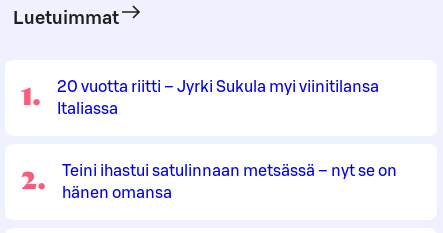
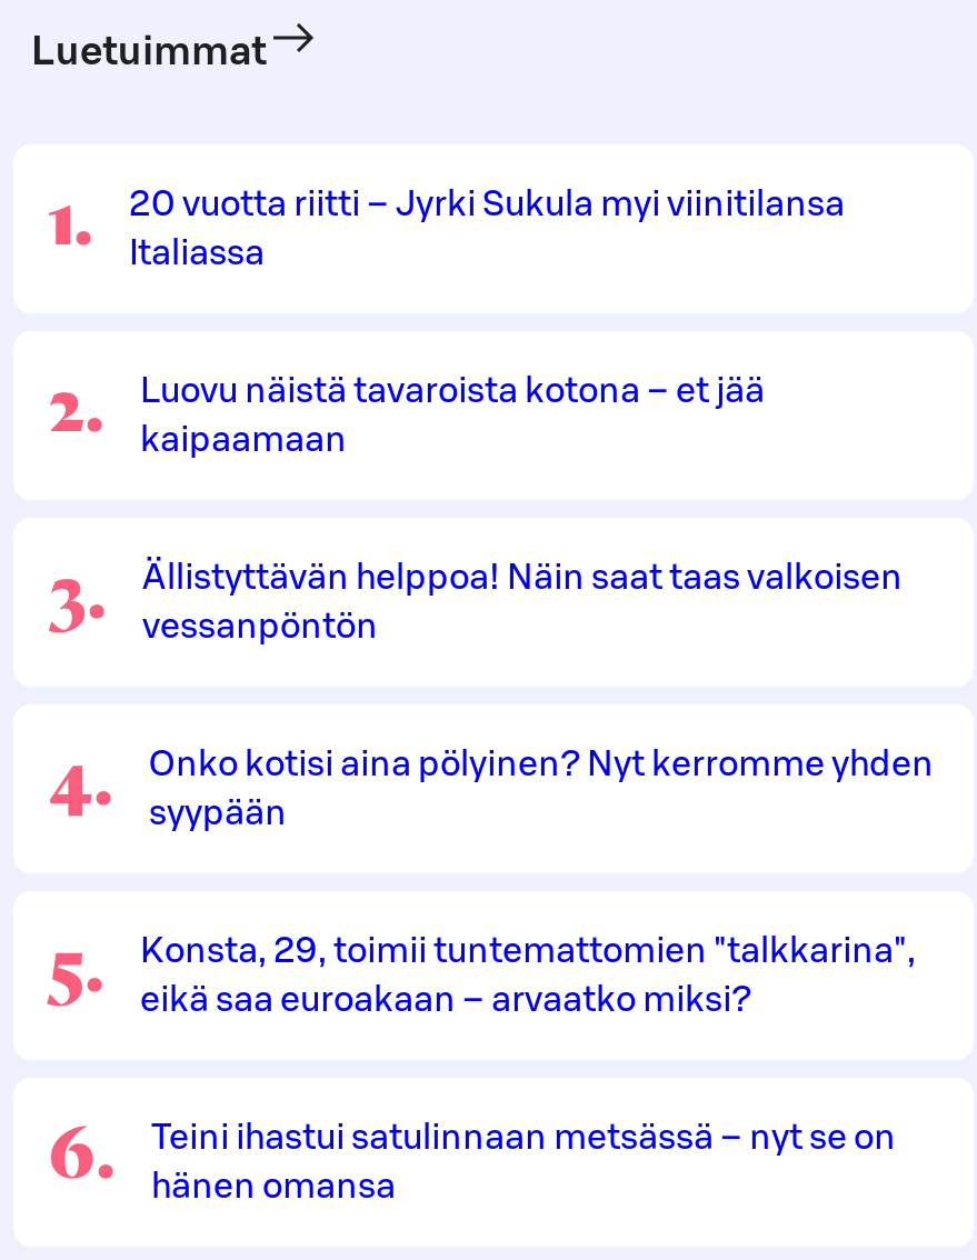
none -> [49,374,934,1198] Luovu näistä tavaroista kotona – et jää | kaipaamaan | 3. | Ällistyttävän helppoa! Näin saat taas valkoisen | vessanpöntön | 4. | Onko kotisi aina pölyinen? Nyt kerromme yhden | syypään | 5. | Konsta, 29, toimii tuntemattomien "talkkarina", | eikä saa euroakaan – arvaatko miksi? | 6.

